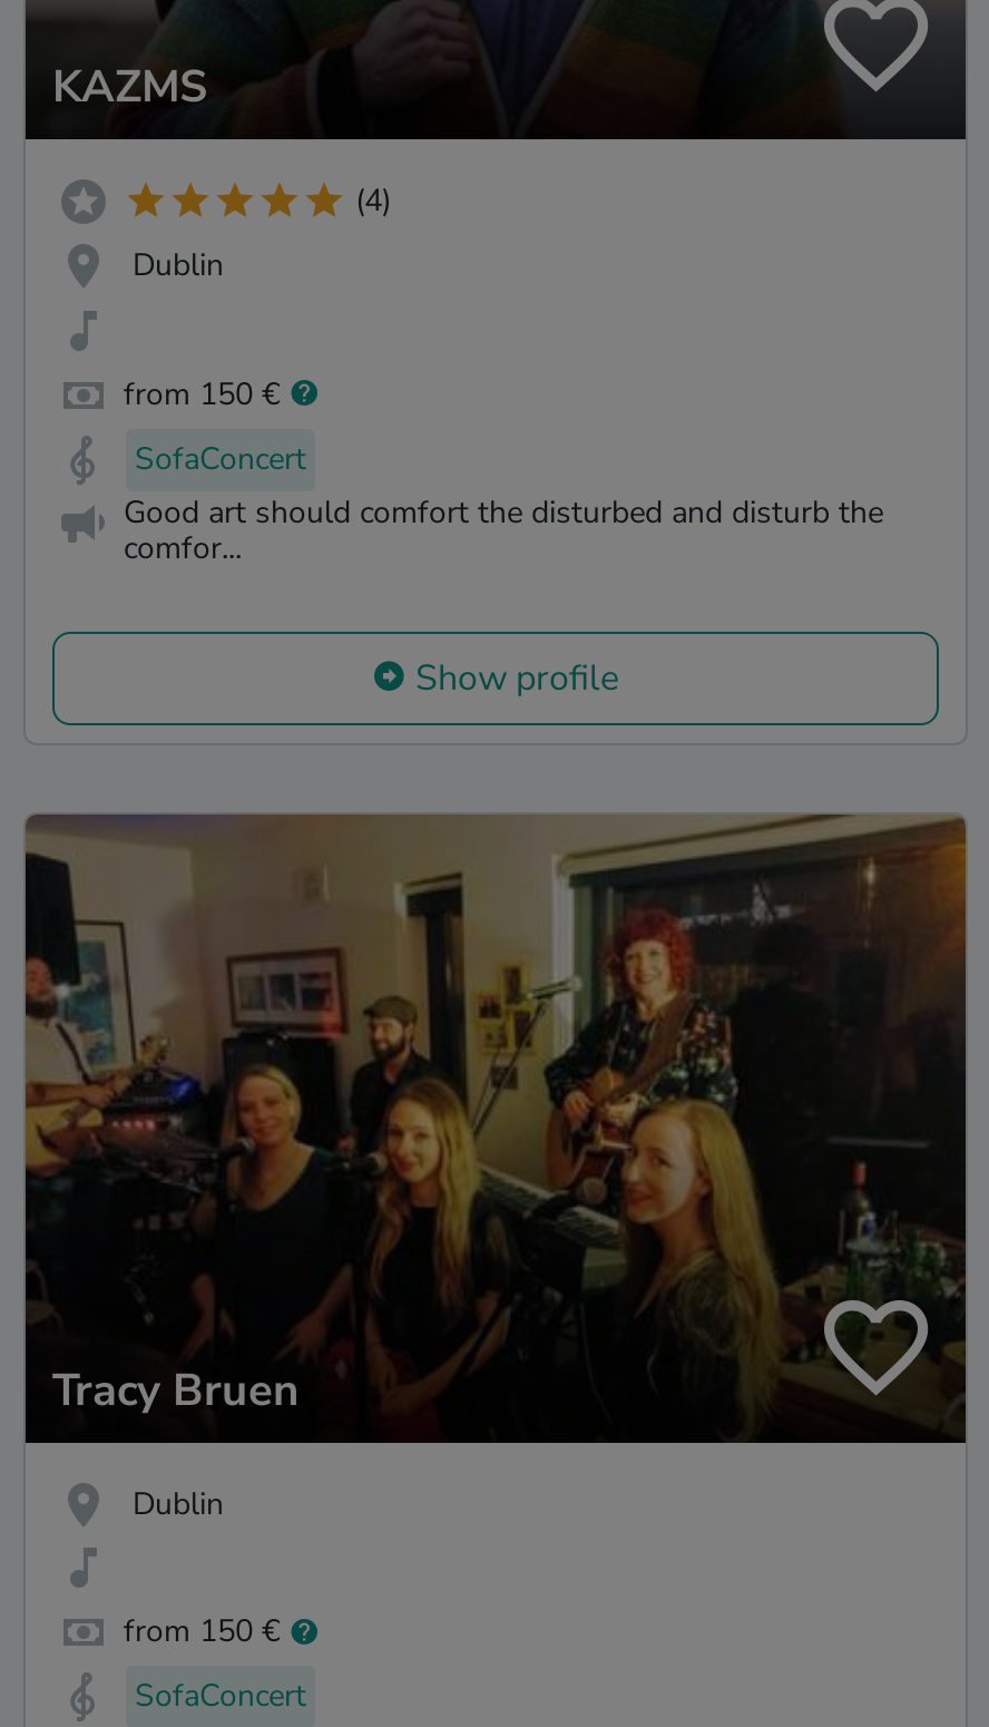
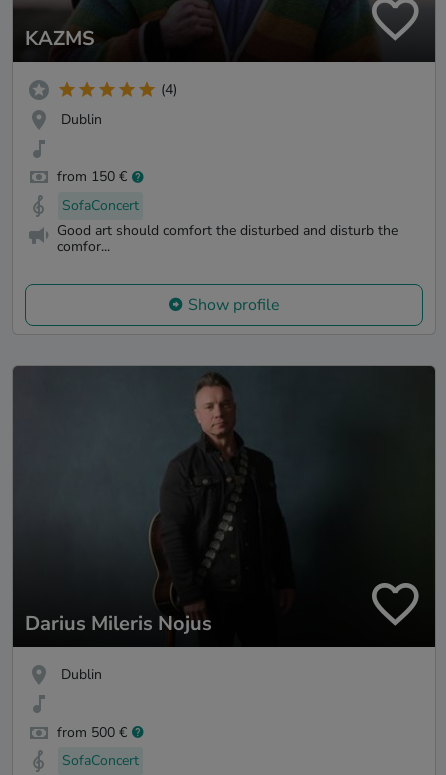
[23,813,968,1446] [image] | Tracy Bruen -> [12,365,436,648] [image] | Darius Mileris Nojus
[124,1610,280,1653] from 150 € -> [57,723,127,742] from 500 €

